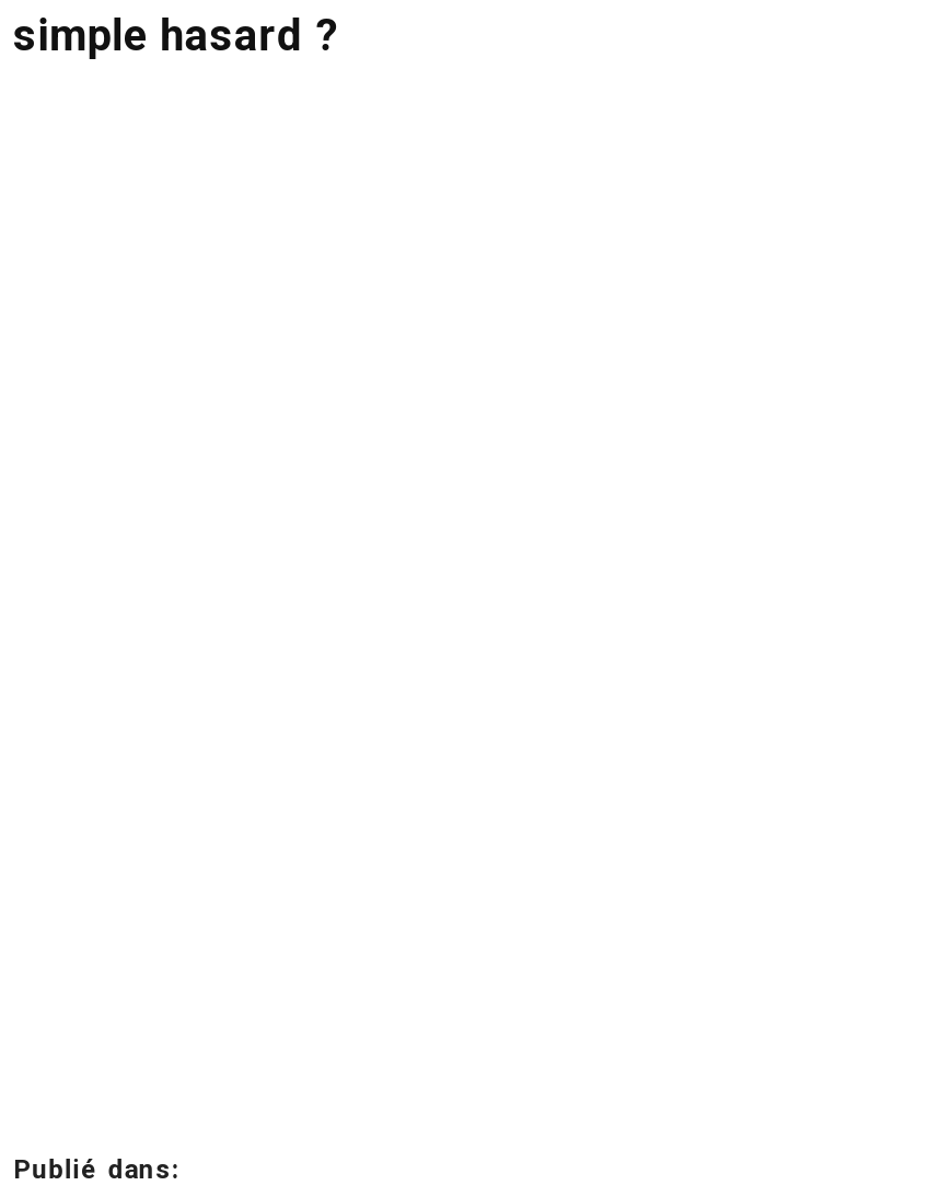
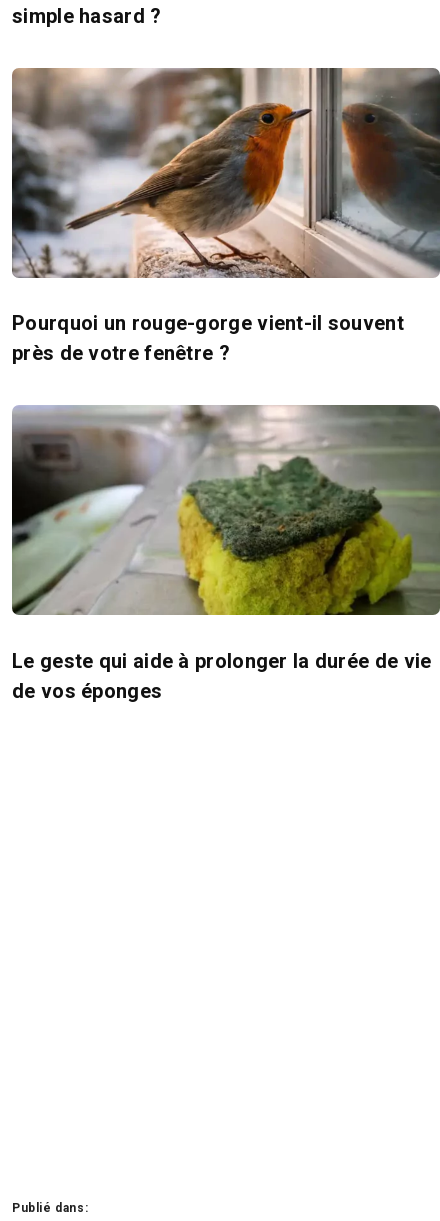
none -> [11,67,437,365] [image] | Pourquoi un rouge-gorge vient-il souvent | près de votre fenêtre ?
none -> [11,404,437,702] [image] | Le geste qui aide à prolonger la durée de vie | de vos éponges

